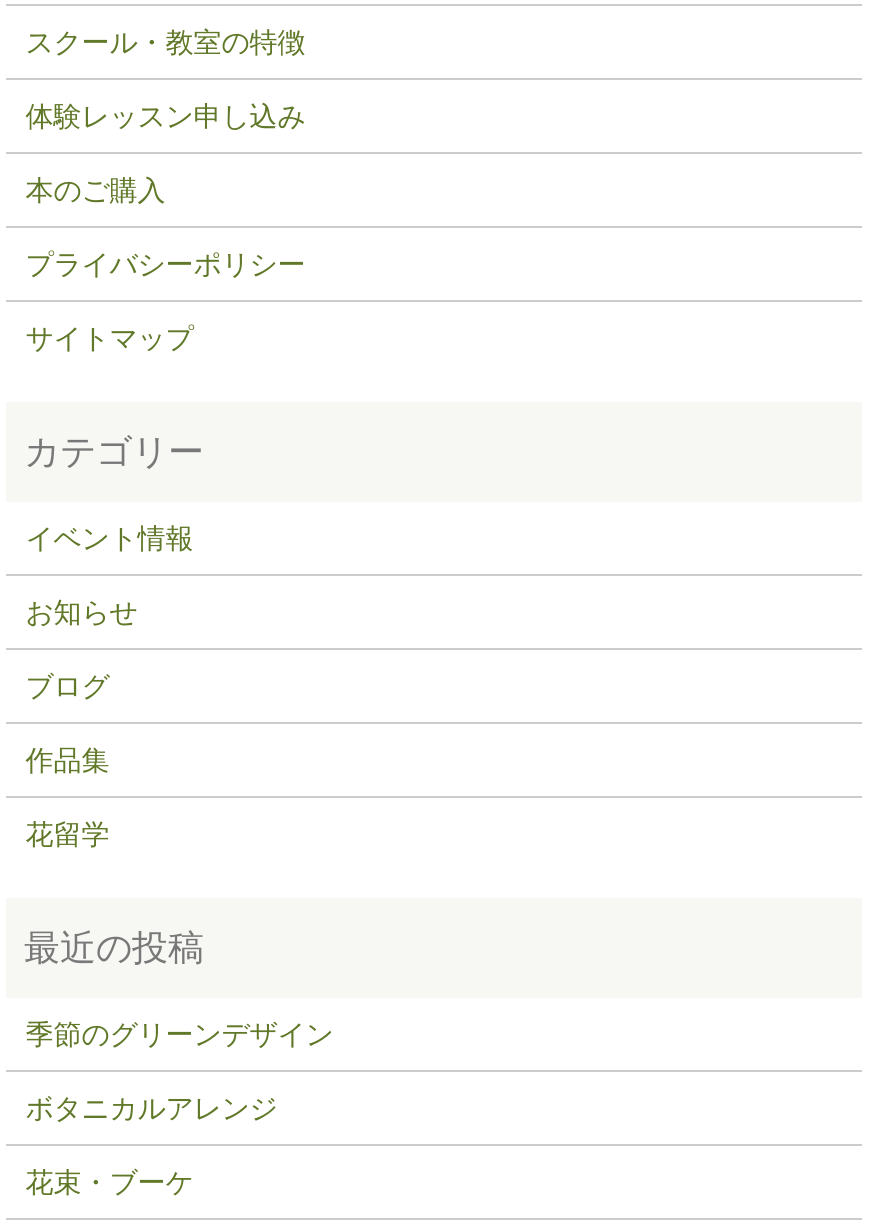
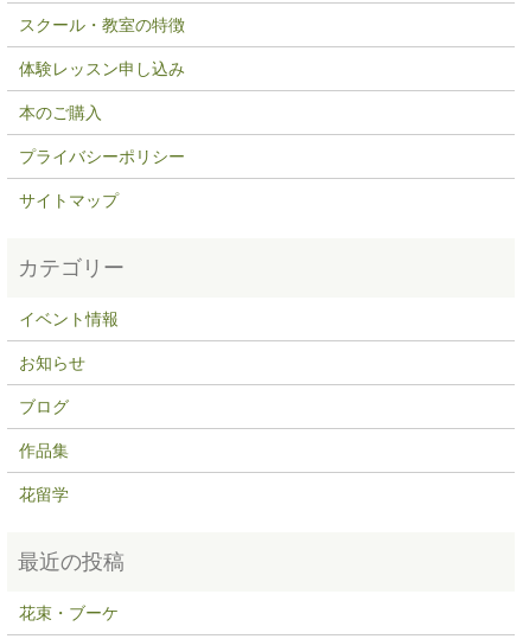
[26,1015,334,1123] 季節のグリーンデザイン | ボタニカルアレンジ -> none

